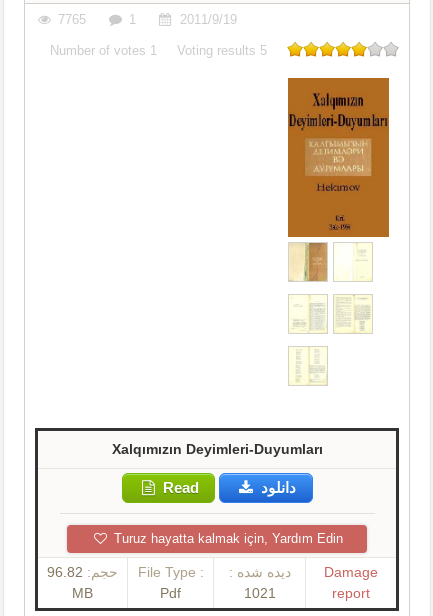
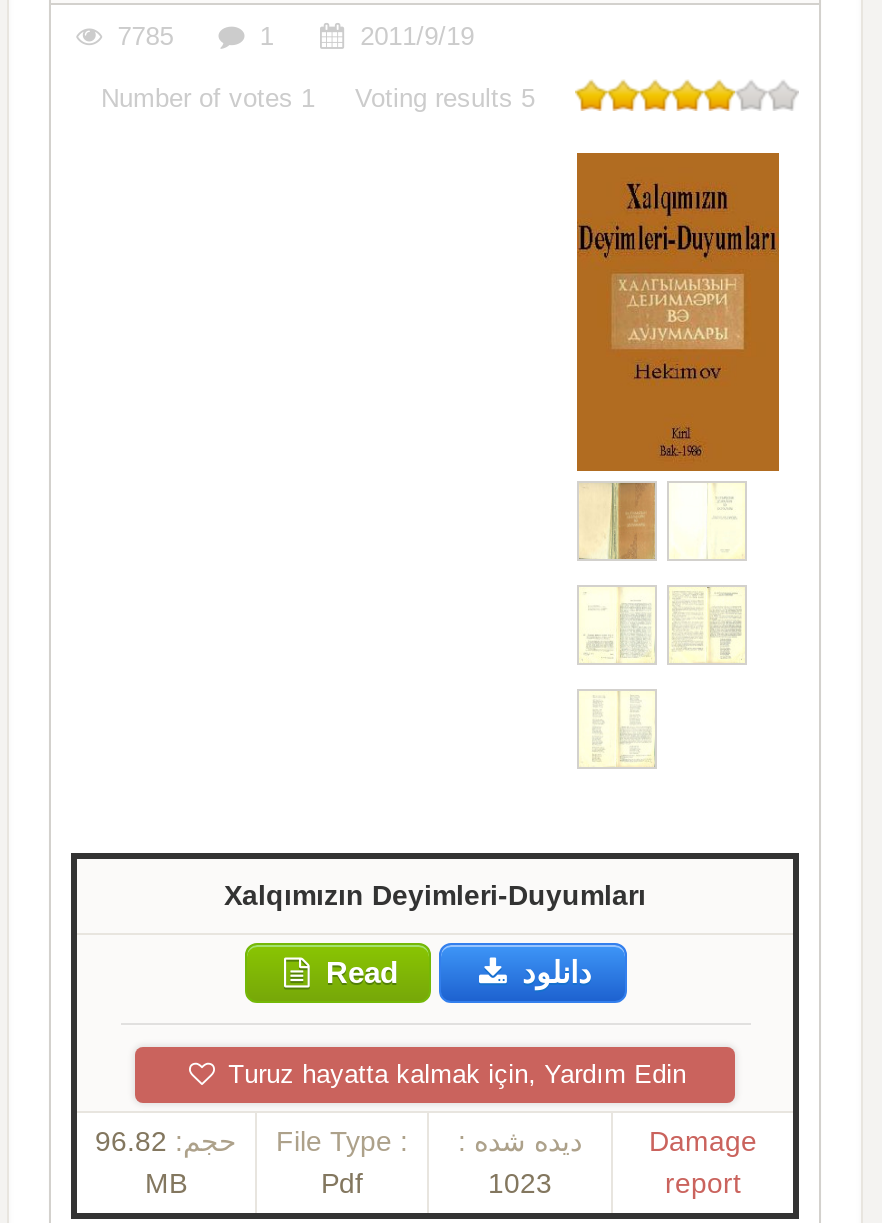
[58,12,86,27] 7765 -> [117,21,173,51] 7785
[243,585,275,601] 1021 -> [488,1167,552,1199] 1023

